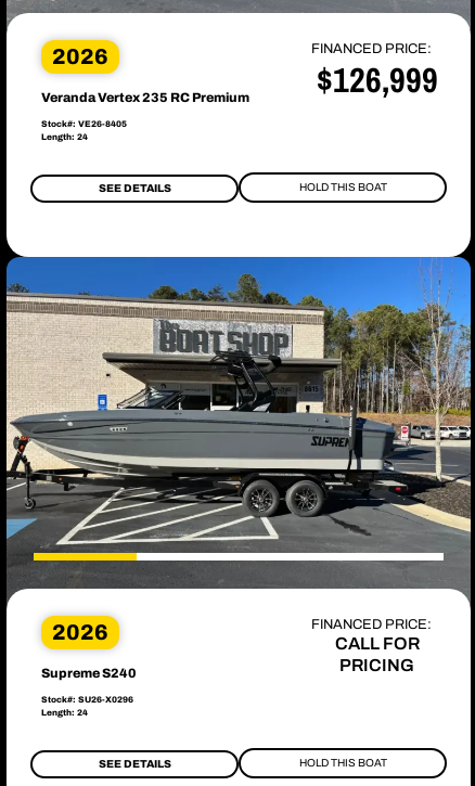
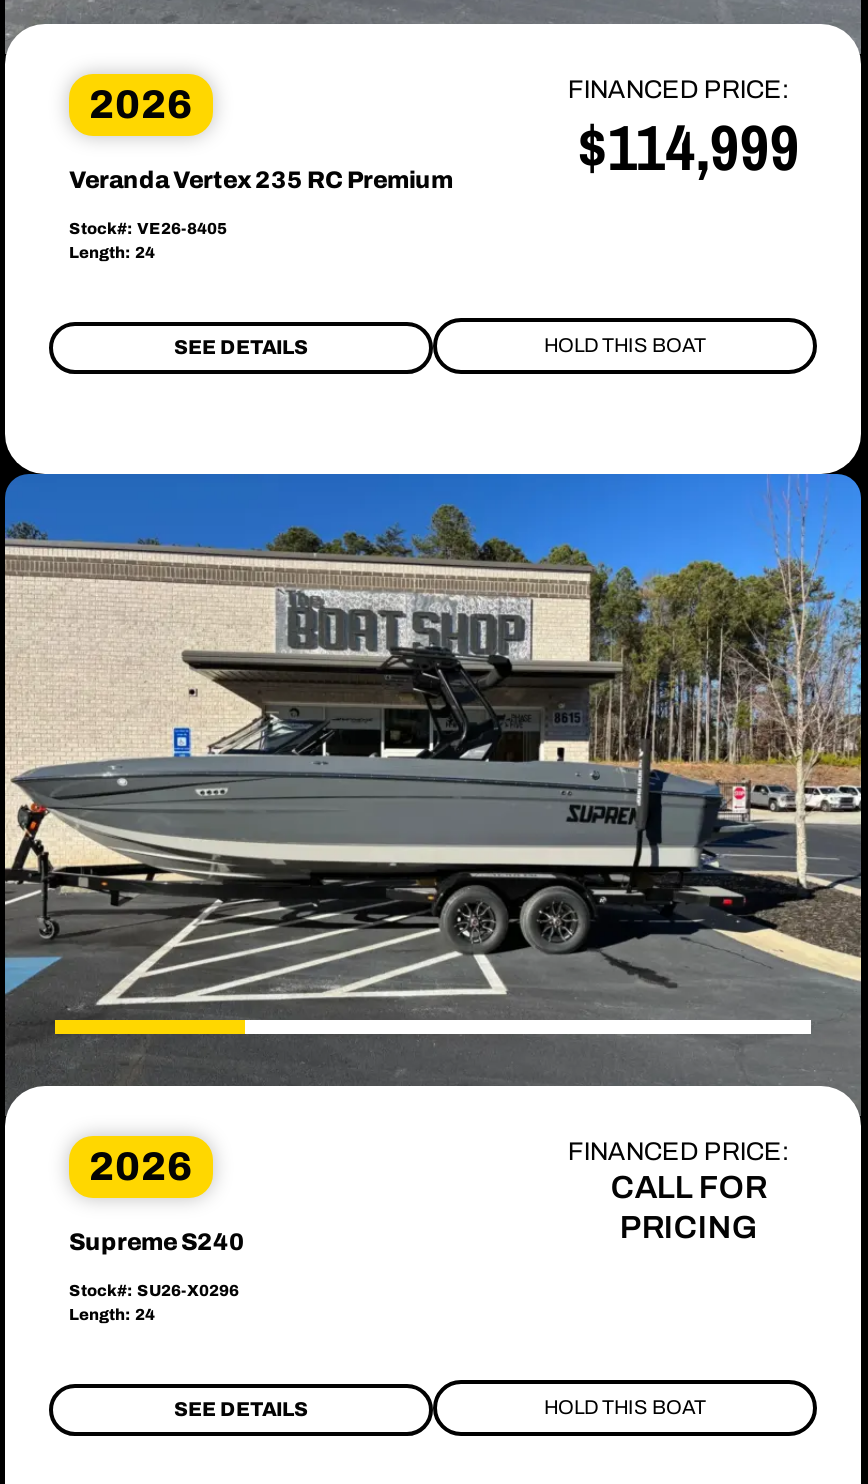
[316,57,438,103] $126,999 -> [578,105,800,191] $114,999

